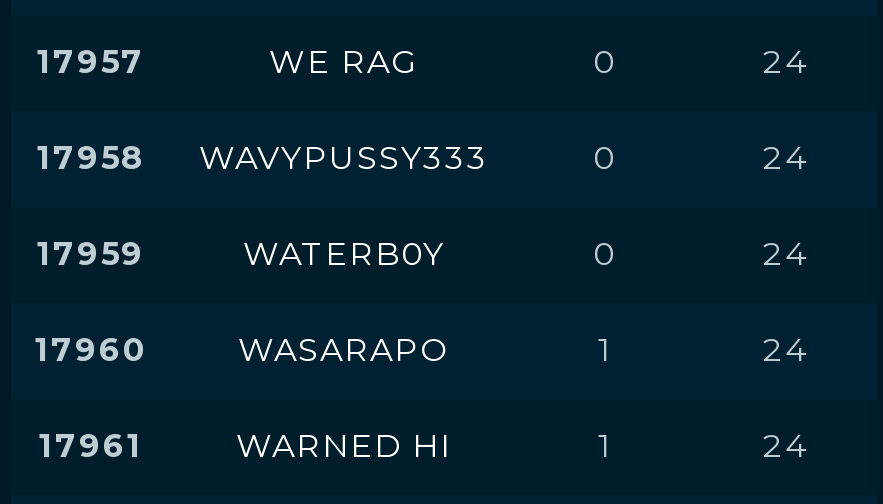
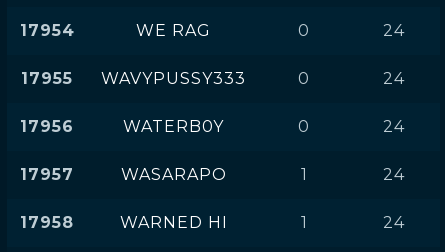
[37,43,145,81] 17957 -> [19,21,74,40] 17954
[37,139,489,177] 17958 WAVYPUSSY333 -> [21,69,246,88] 17955 WAVYPUSSY333
[37,235,145,273] 17959 -> [20,117,74,136] 17956
[35,331,147,369] 17960 -> [20,165,74,184] 17957
[39,427,143,465] 17961 -> [20,213,74,232] 17958

